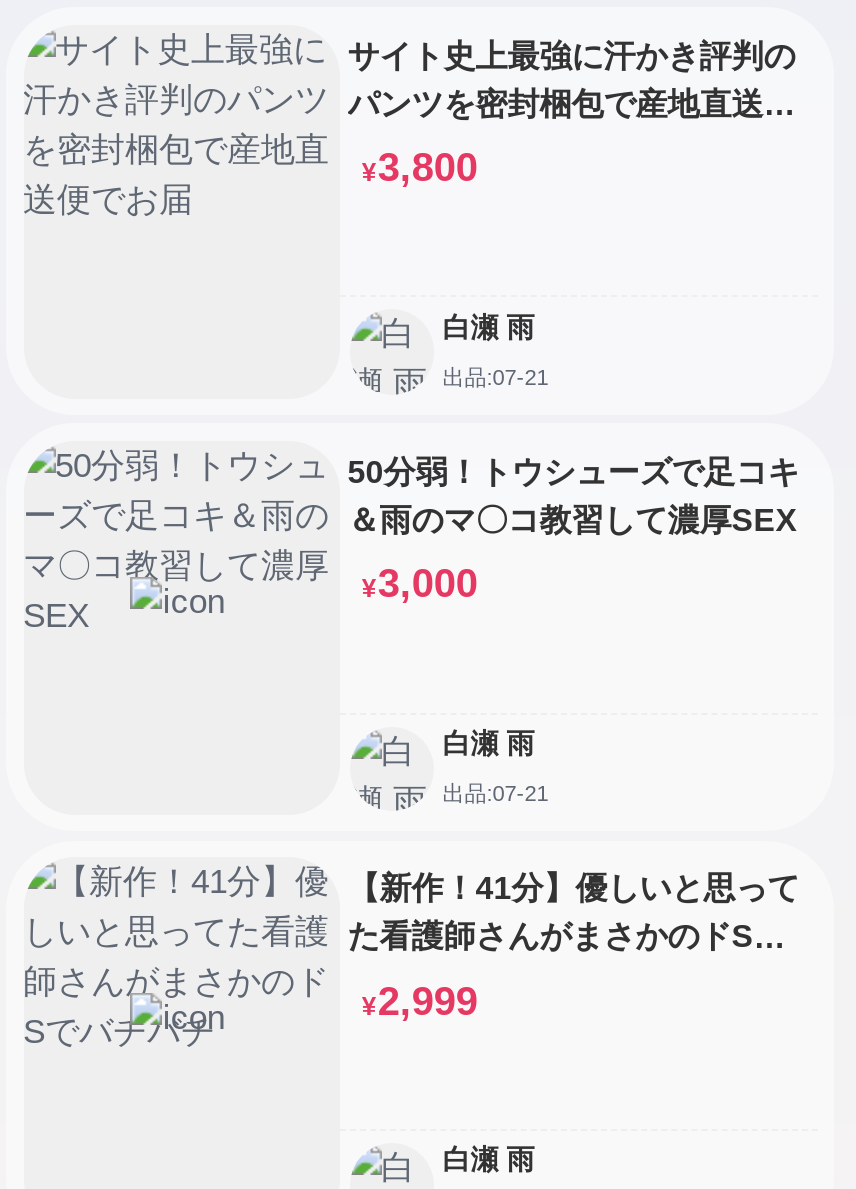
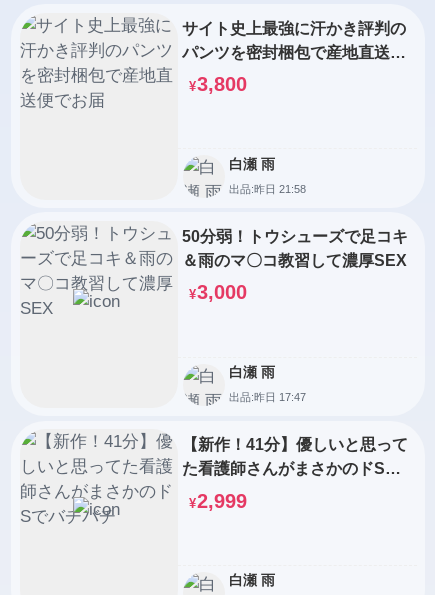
[443,364,549,388] 出品:07-21 -> [229,183,306,195] 出品:昨日 21:58
[443,781,549,805] 出品:07-21 -> [229,391,306,403] 出品:昨日 17:47

